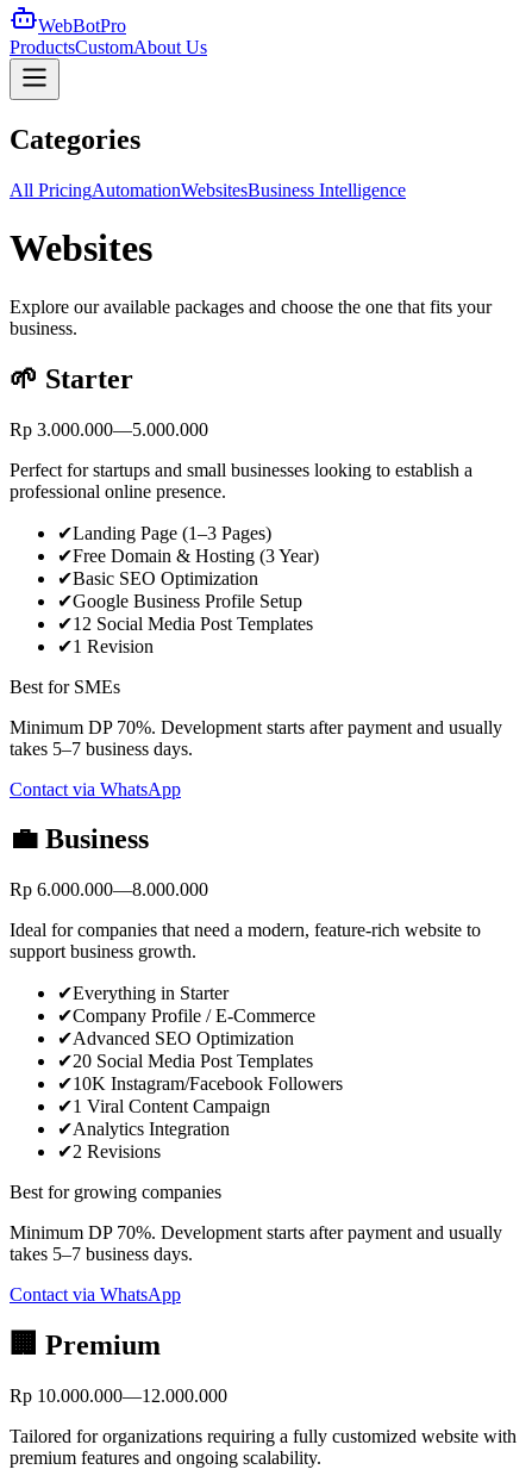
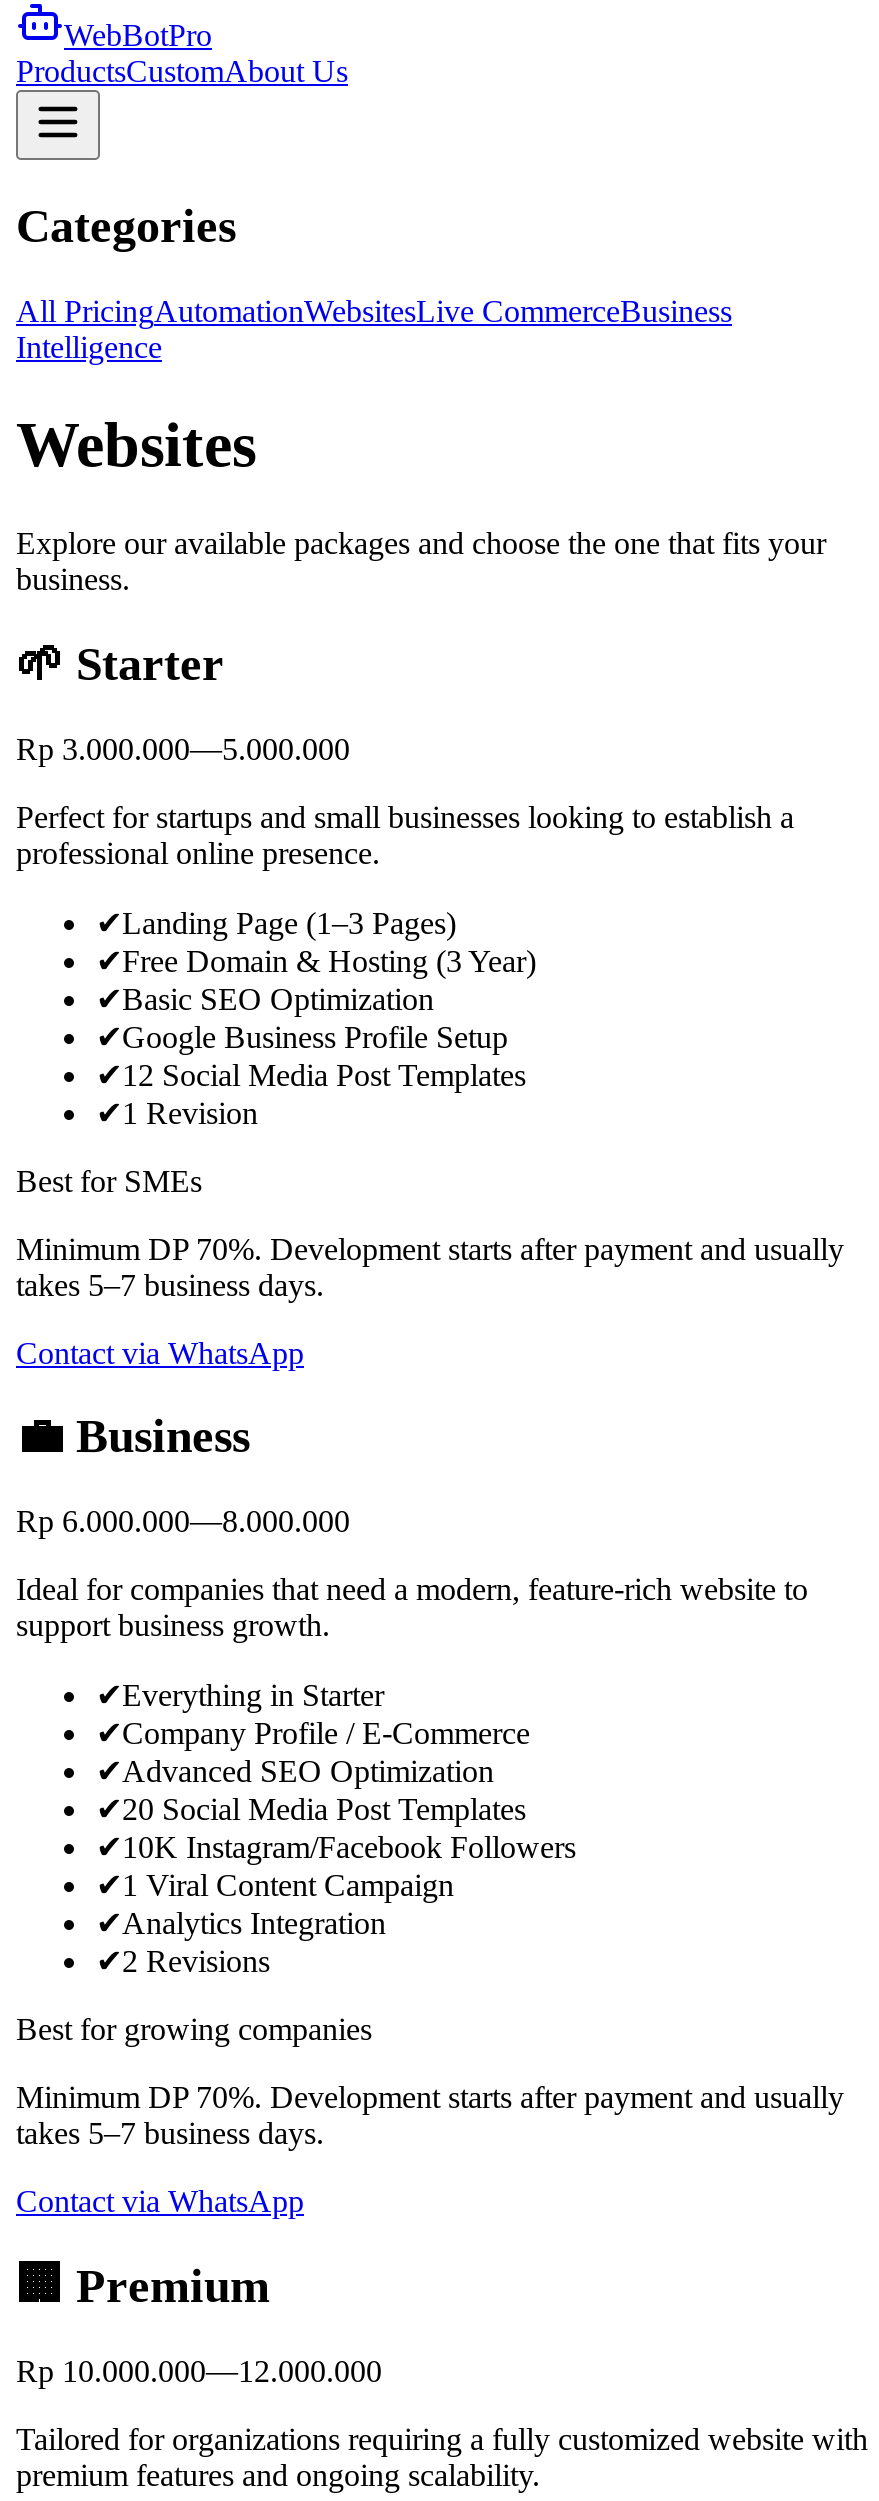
[10,180,406,200] All PricingAutomationWebsitesBusiness Intelligence -> [16,294,732,364] All PricingAutomationWebsitesLive CommerceBusiness | Intelligence

